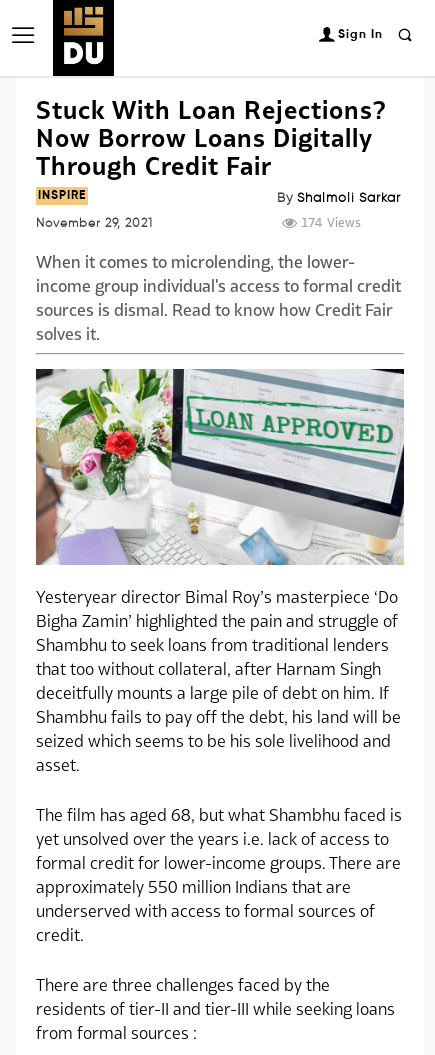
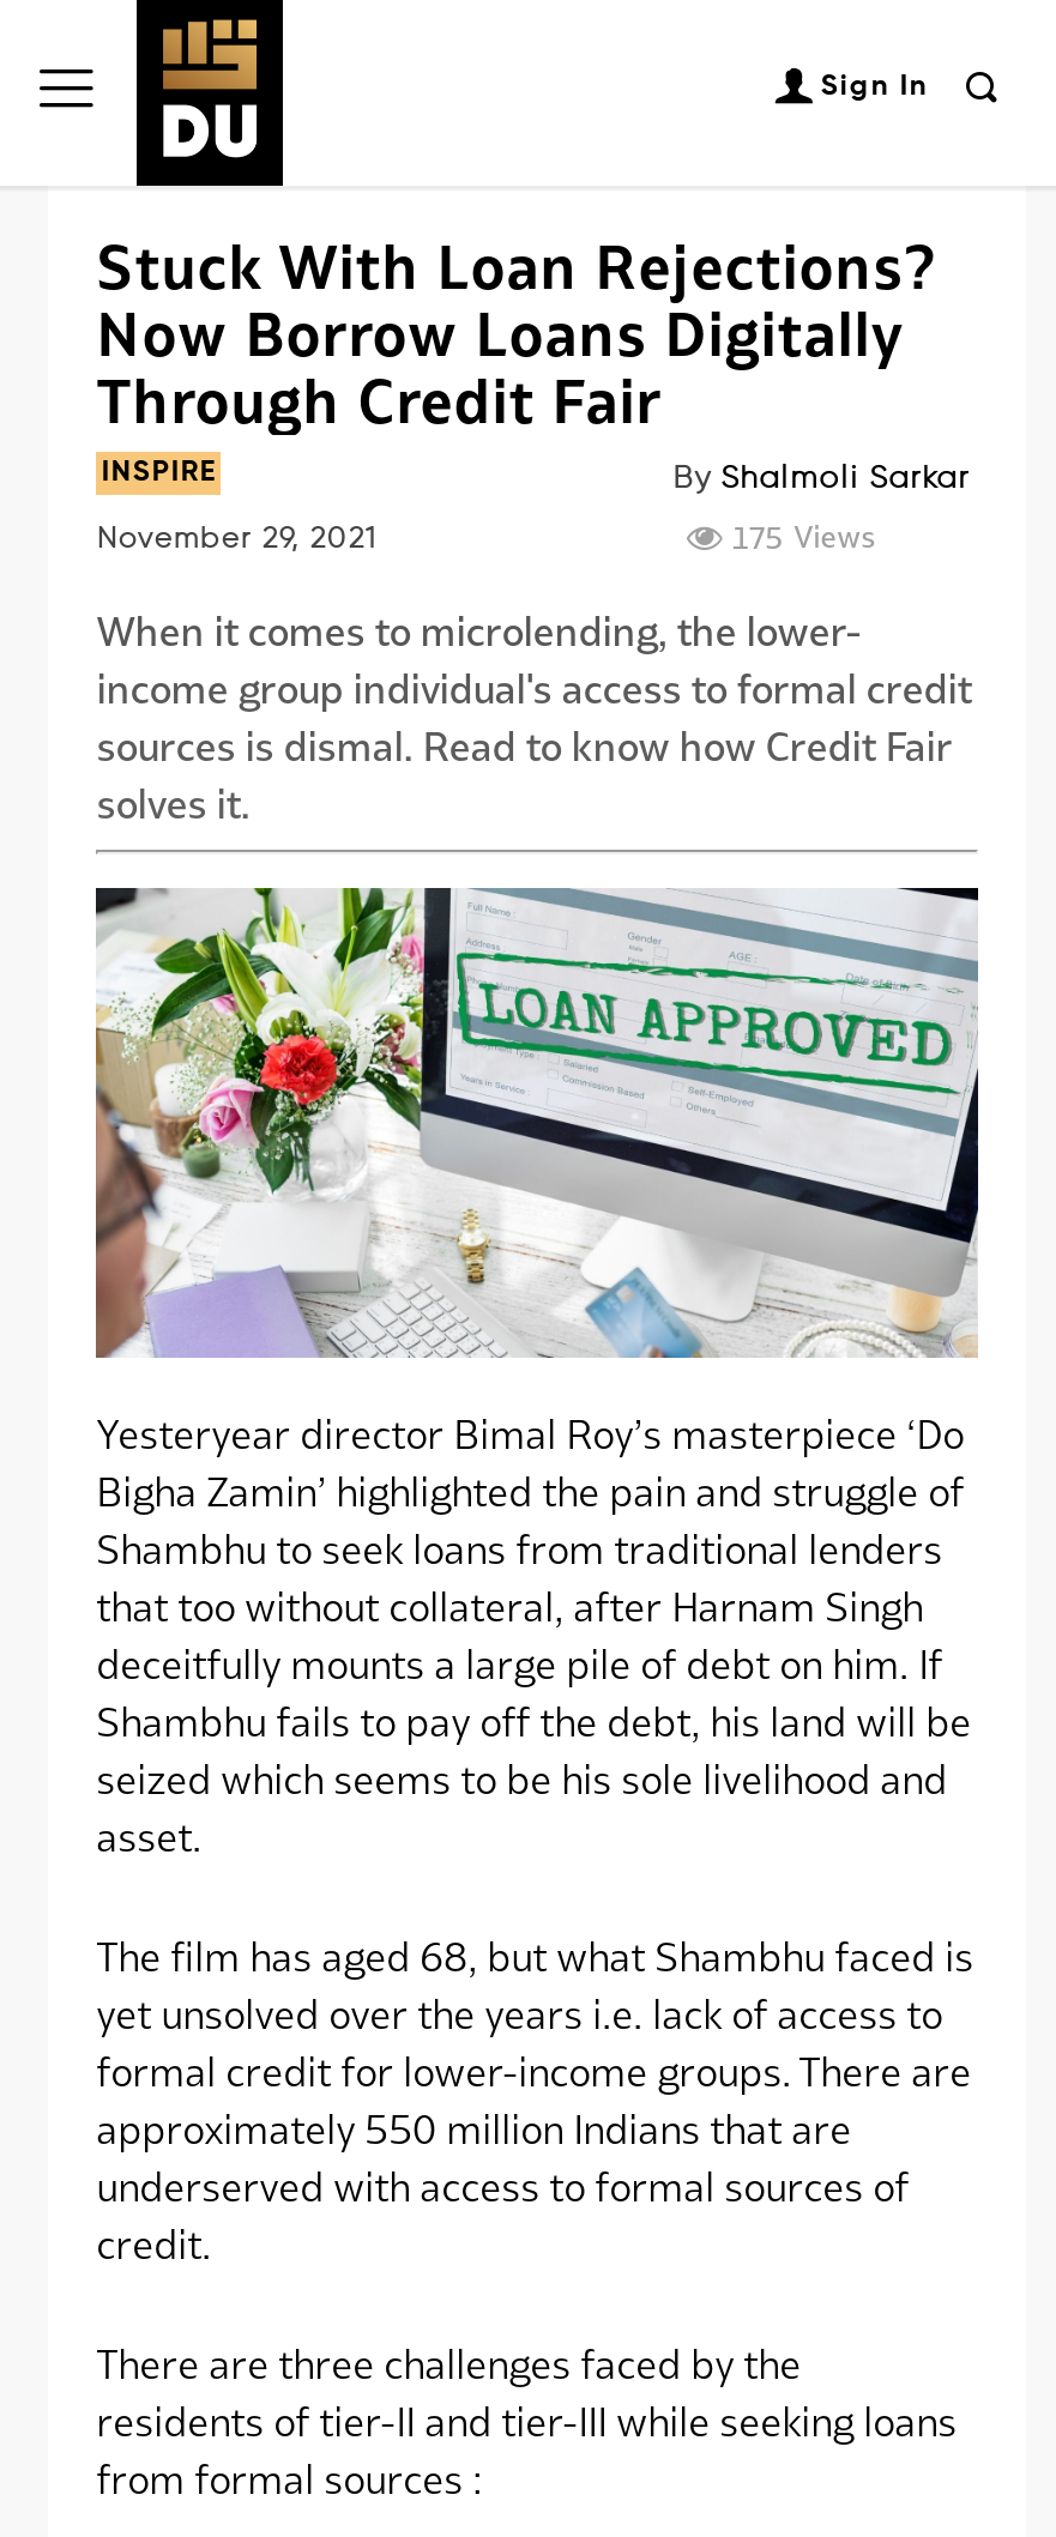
[301,215,361,230] 174 Views -> [732,519,876,555] 175 Views

